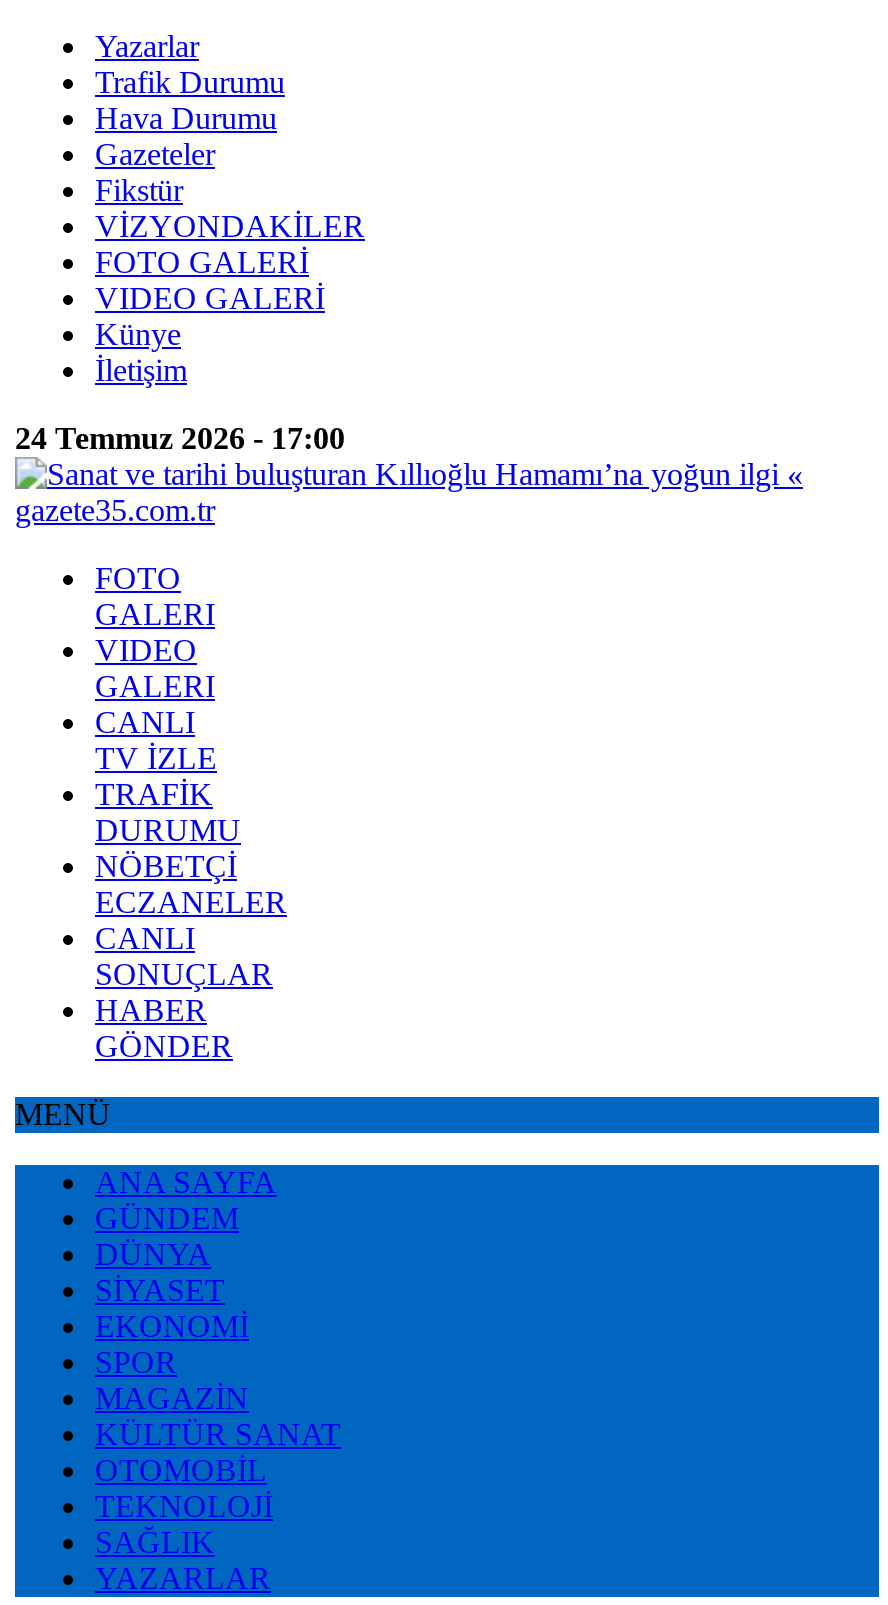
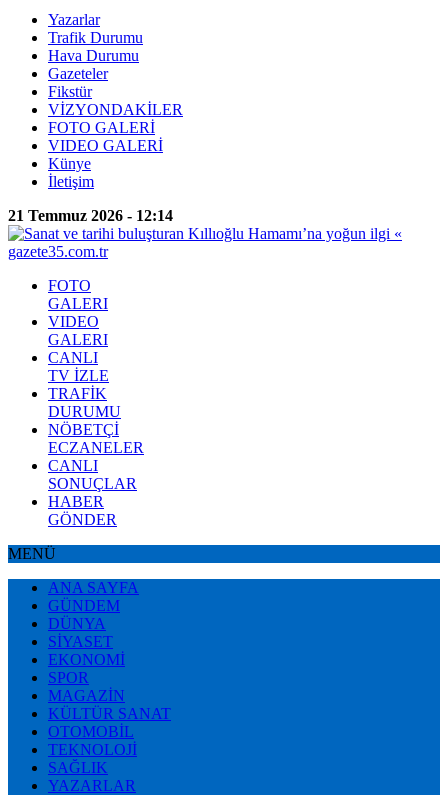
[15,421,345,455] 24 Temmuz 2026 - 17:00 -> [8,207,173,224] 21 Temmuz 2026 - 12:14

